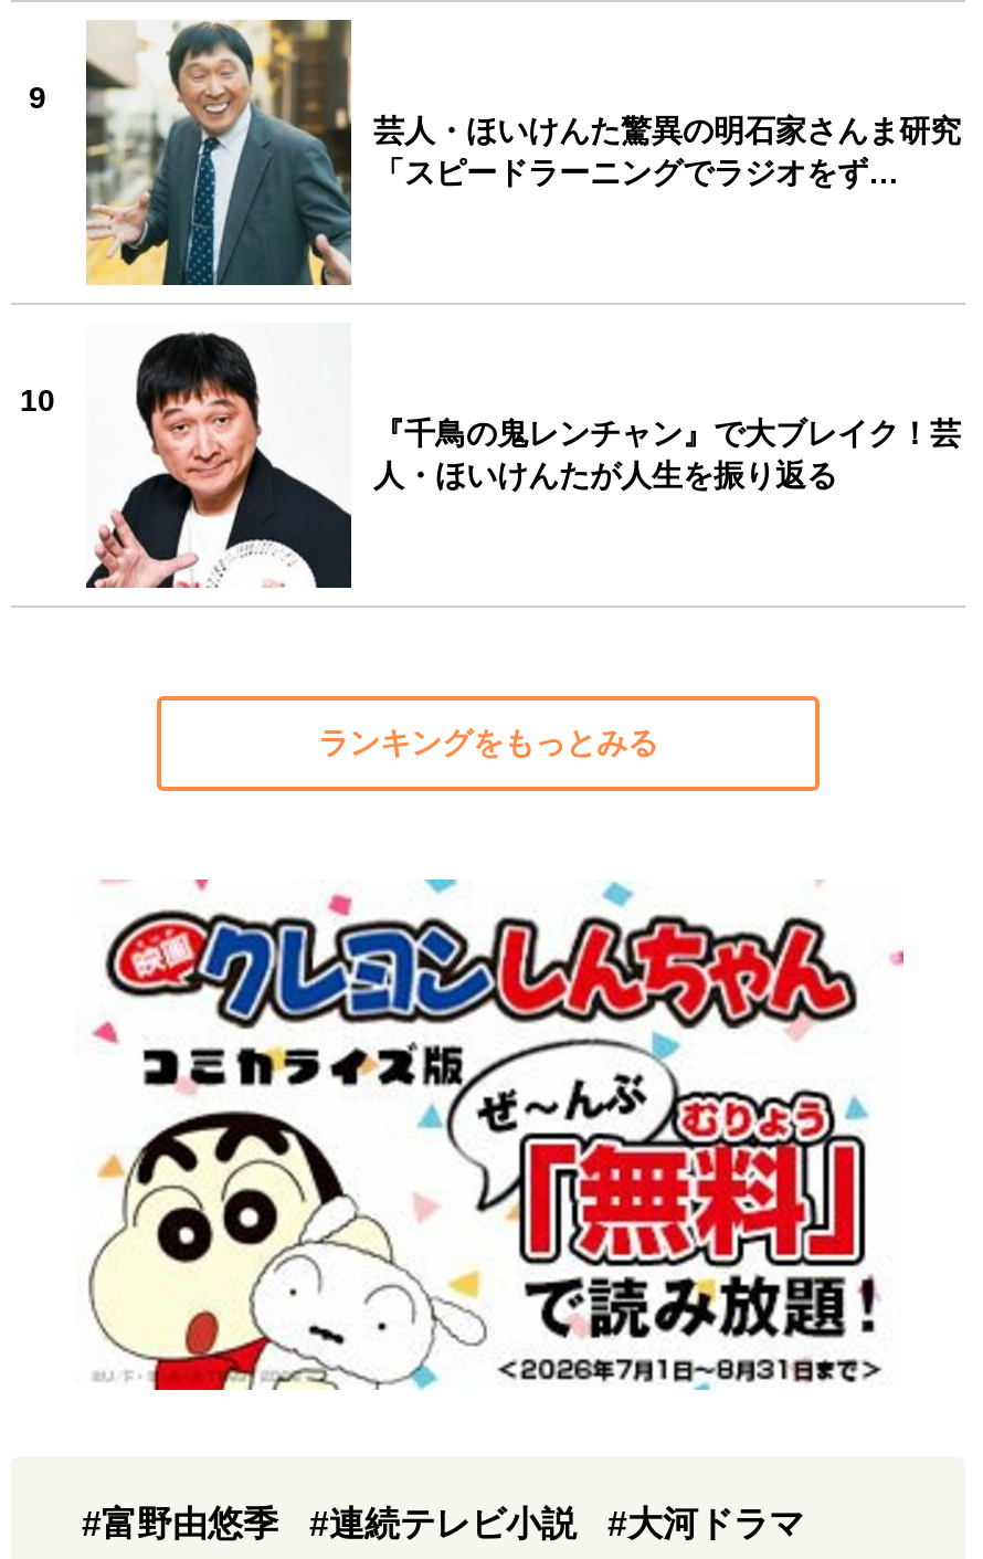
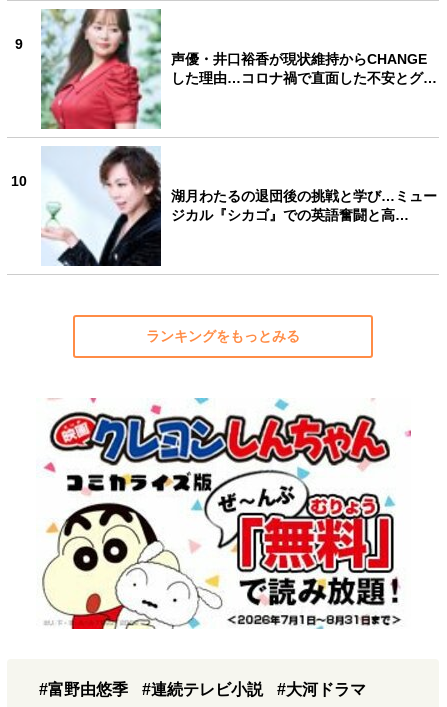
[84,18,961,287] [image] | 芸人・ほいけんた驚異の明石家さんま研究 | 「スピードラーニングでラジオをず… -> [40,8,437,130] [image] | 声優・井口裕香が現状維持からCHANGE | した理由…コロナ禍で直面した不安とグ…
[84,323,961,590] [image] | 『千鳥の鬼レンチャン』で大ブレイク！芸 | 人・ほいけんたが人生を振り返る -> [41,145,437,267] [image] | 湖月わたるの退団後の挑戦と学び…ミュー | ジカル『シカゴ』での英語奮闘と高…

